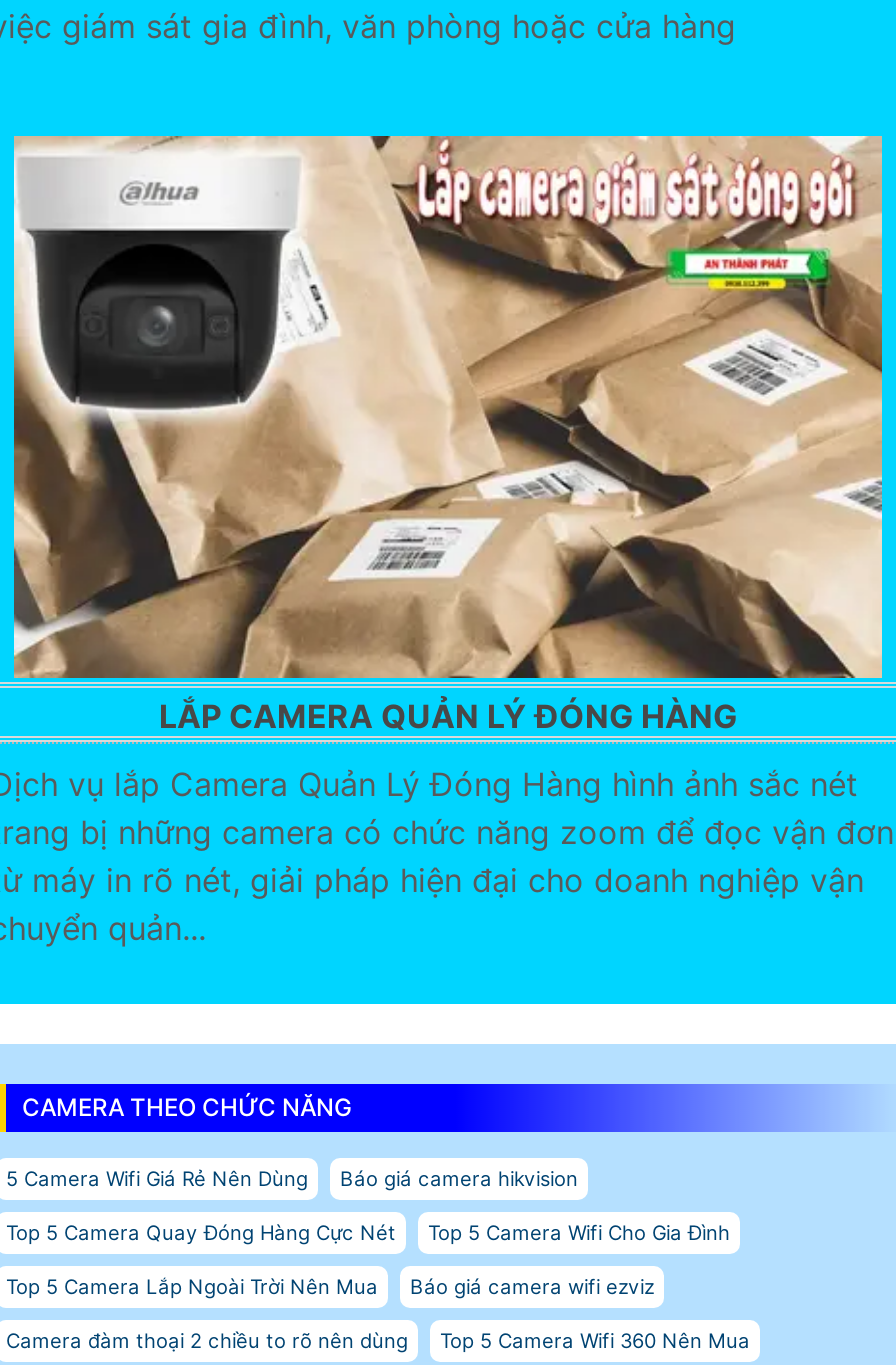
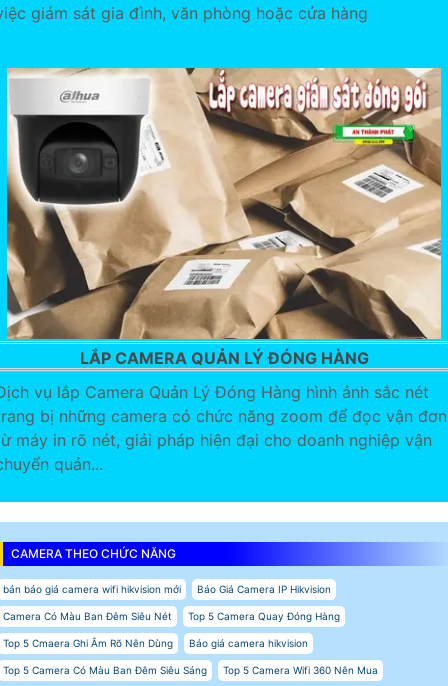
[6,1166,308,1190] 5 Camera Wifi Giá Rẻ Nên Dùng -> [3,583,340,649] bản báo giá camera wifi hikvision mới | Báo Giá Camera IP Hikvision | Camera Có Màu Ban Đêm Siêu Nét | Top 5 Camera Quay Đóng Hàng | Top 5 Cmaera Ghi Âm Rõ Nên Dùng
moved [340,1166,578,1190] -> [189,637,308,649]: Báo giá camera hikvision
[6,1220,730,1352] Top 5 Camera Quay Đóng Hàng Cực Nét | Top 5 Camera Wifi Cho Gia Đình | Top 5 Camera Lắp Ngoài Trời Nên Mua | Báo giá camera wifi ezviz | Camera đàm thoại 2 chiều to rõ nên dùng -> [3,664,207,676] Top 5 Camera Có Màu Ban Đêm Siêu Sáng

